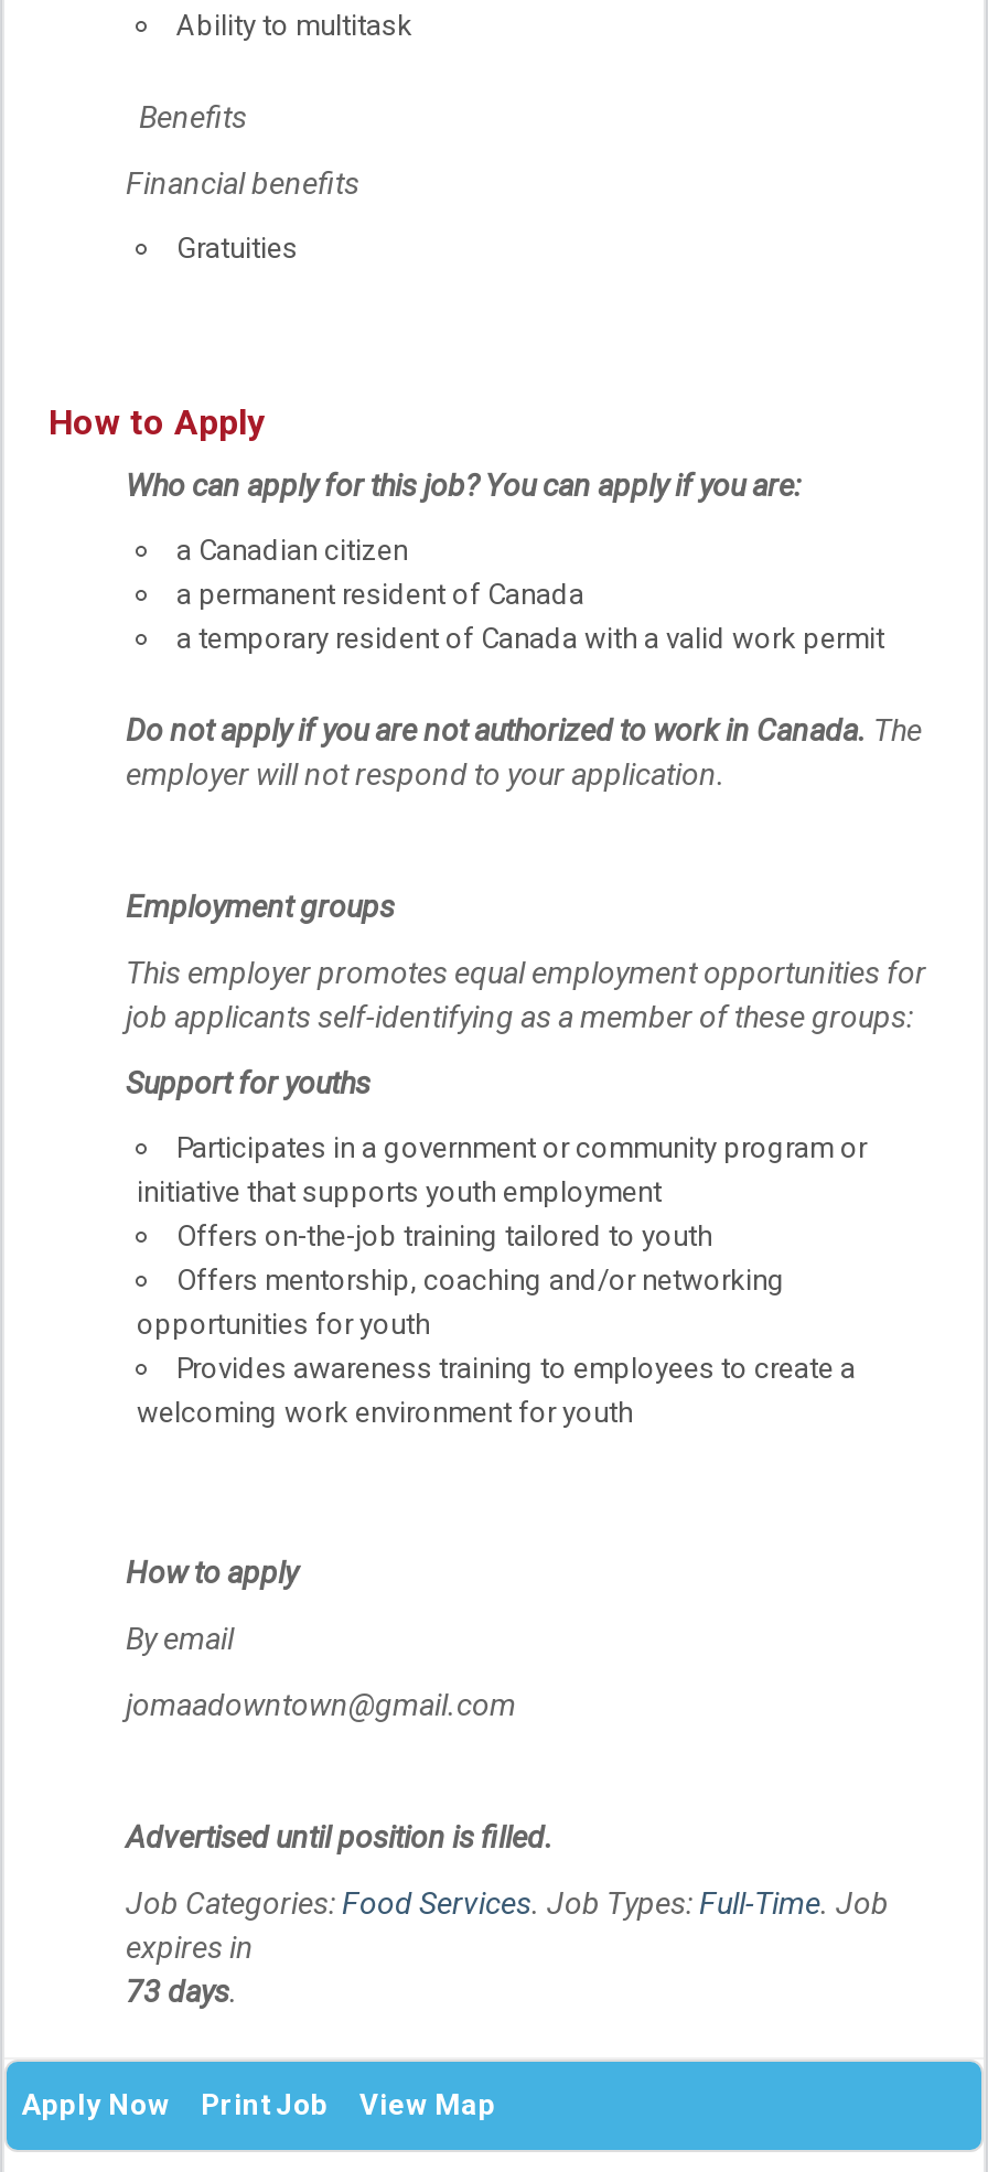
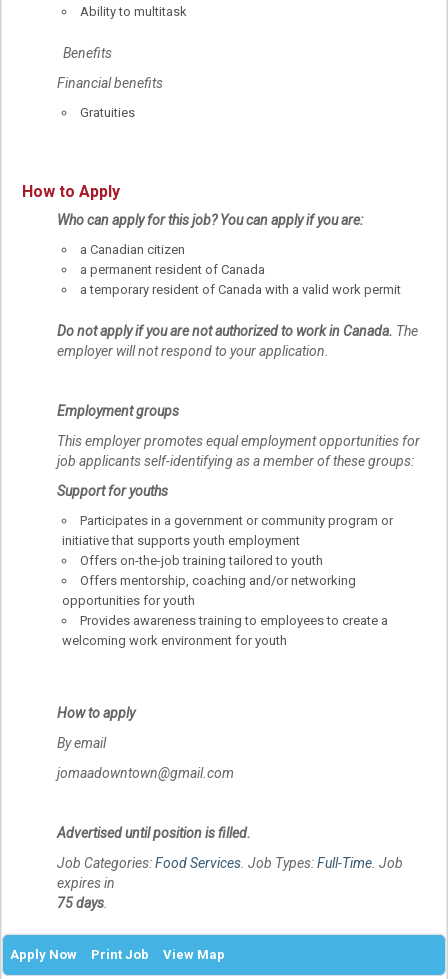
[126,1973,238,2008] 73 days. -> [57,895,108,911] 75 days.

